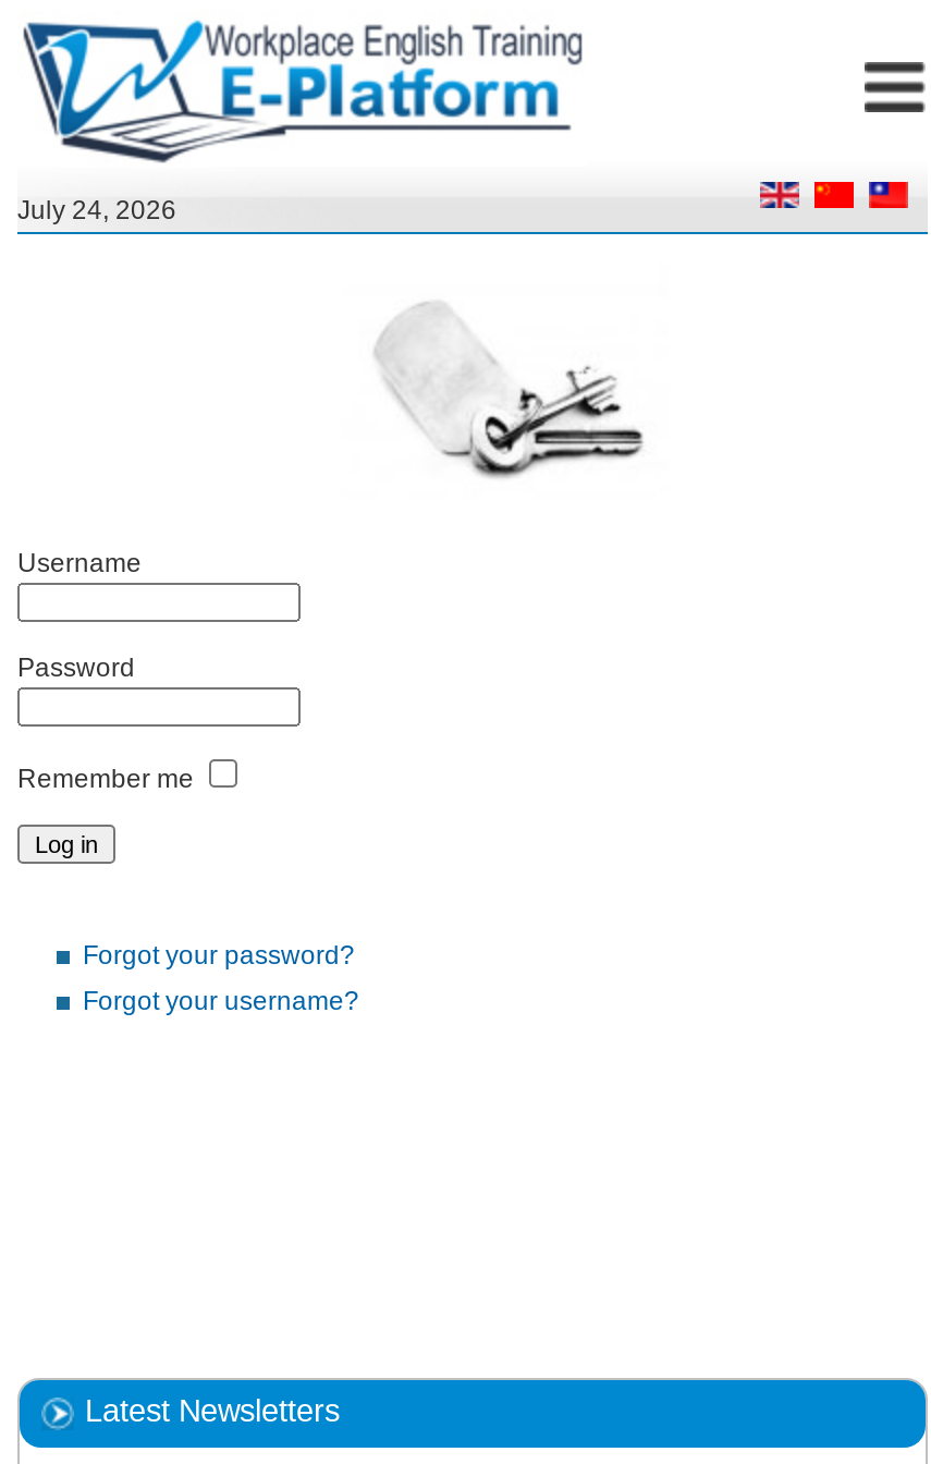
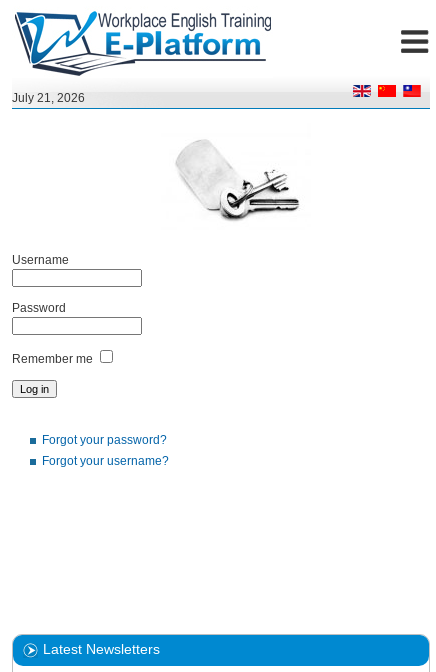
[17,195,176,225] July 24, 2026 -> [12,91,85,105] July 21, 2026

